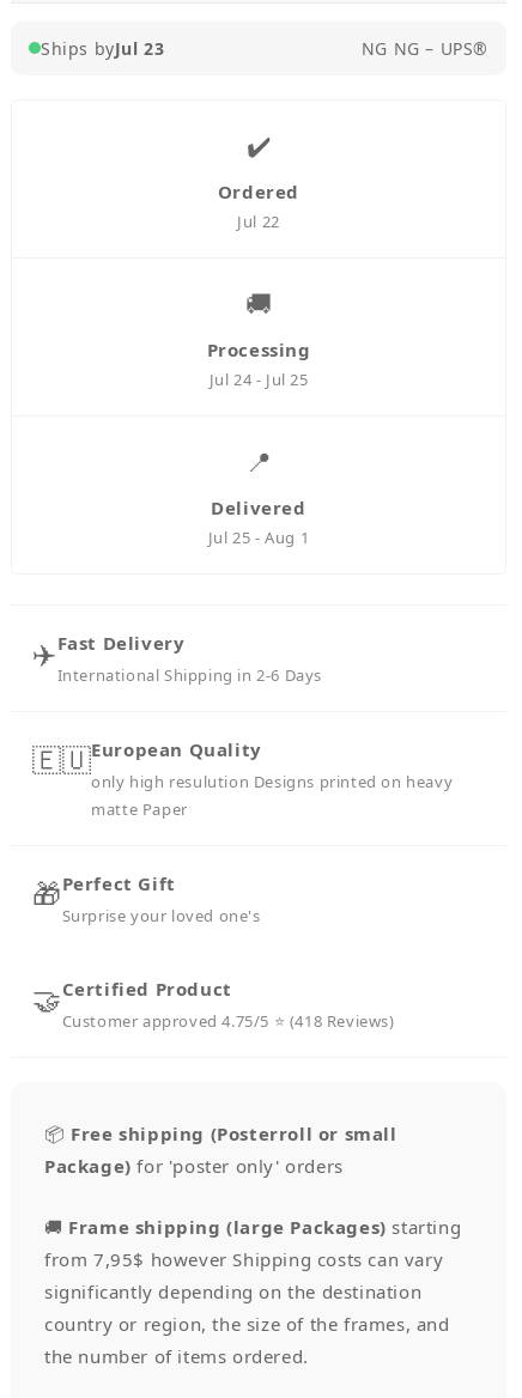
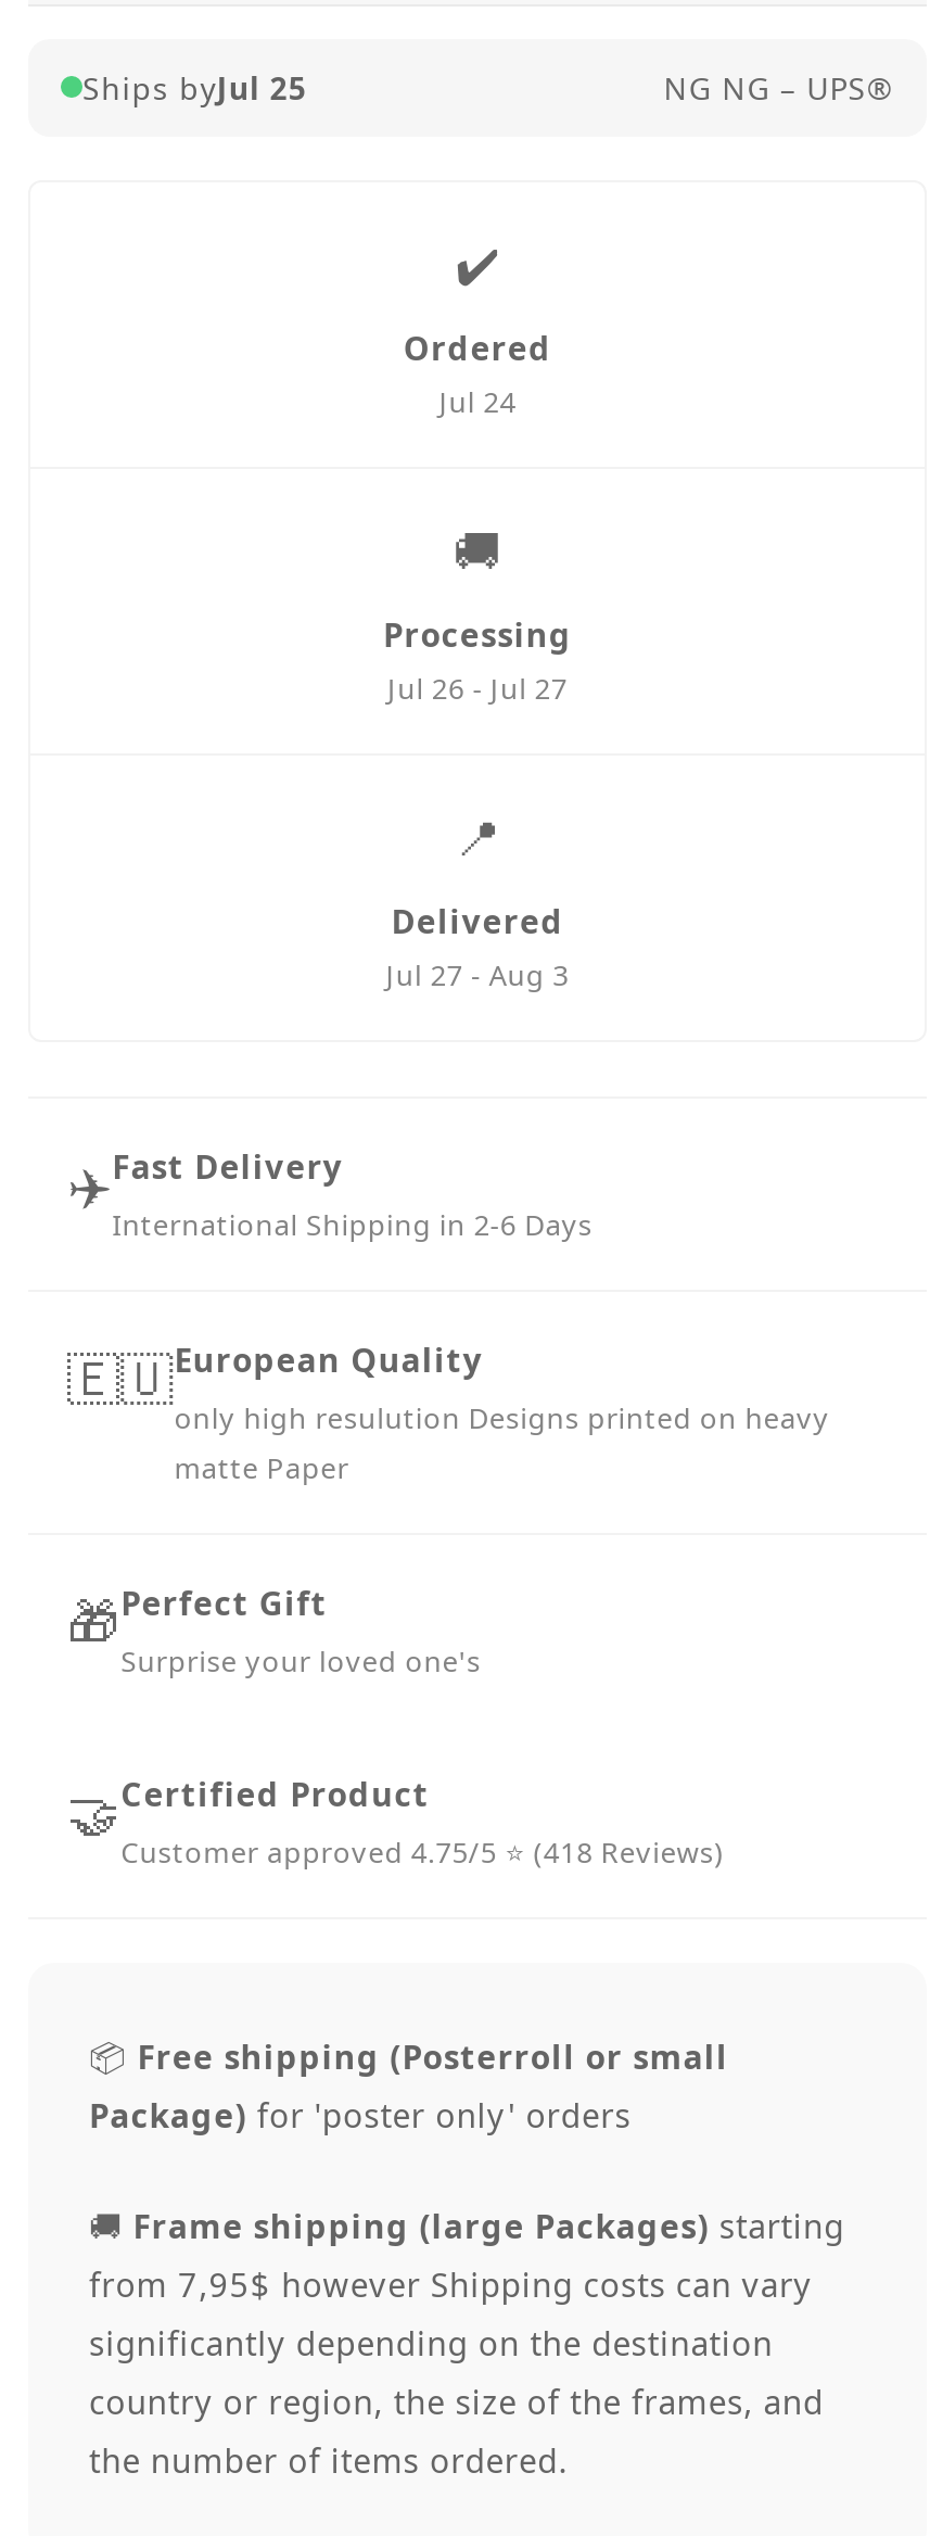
[41,37,165,60] Ships byJul 23 -> [82,67,307,108] Ships byJul 25
[237,211,280,232] Jul 22 -> [439,382,516,421] Jul 24
[209,369,308,390] Jul 24 - Jul 25 -> [387,669,568,708] Jul 26 - Jul 27
[208,527,309,548] Jul 25 - Aug 1 -> [386,955,569,994] Jul 27 - Aug 3

